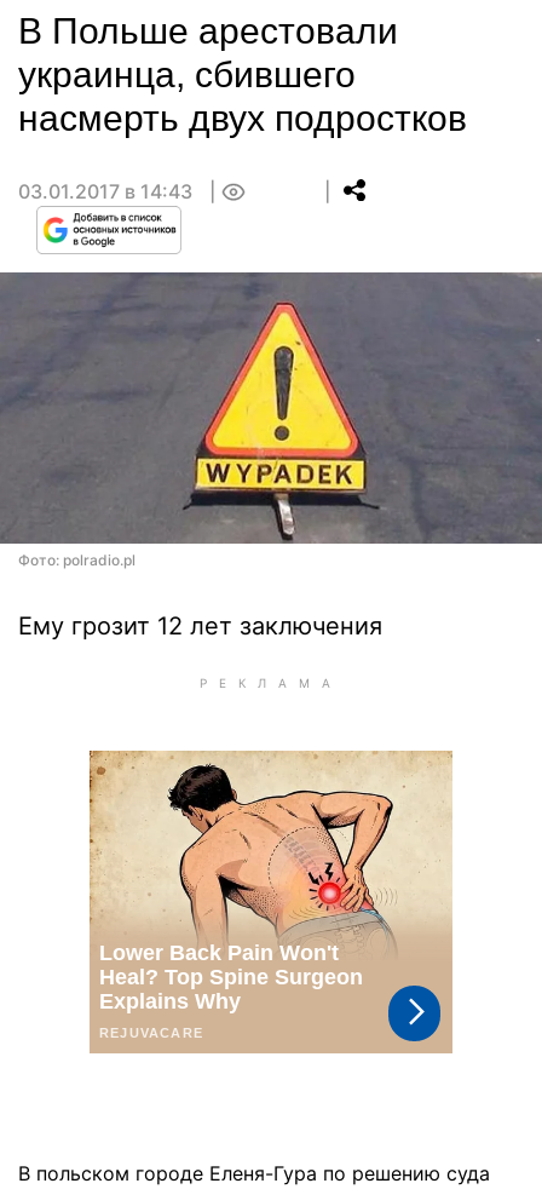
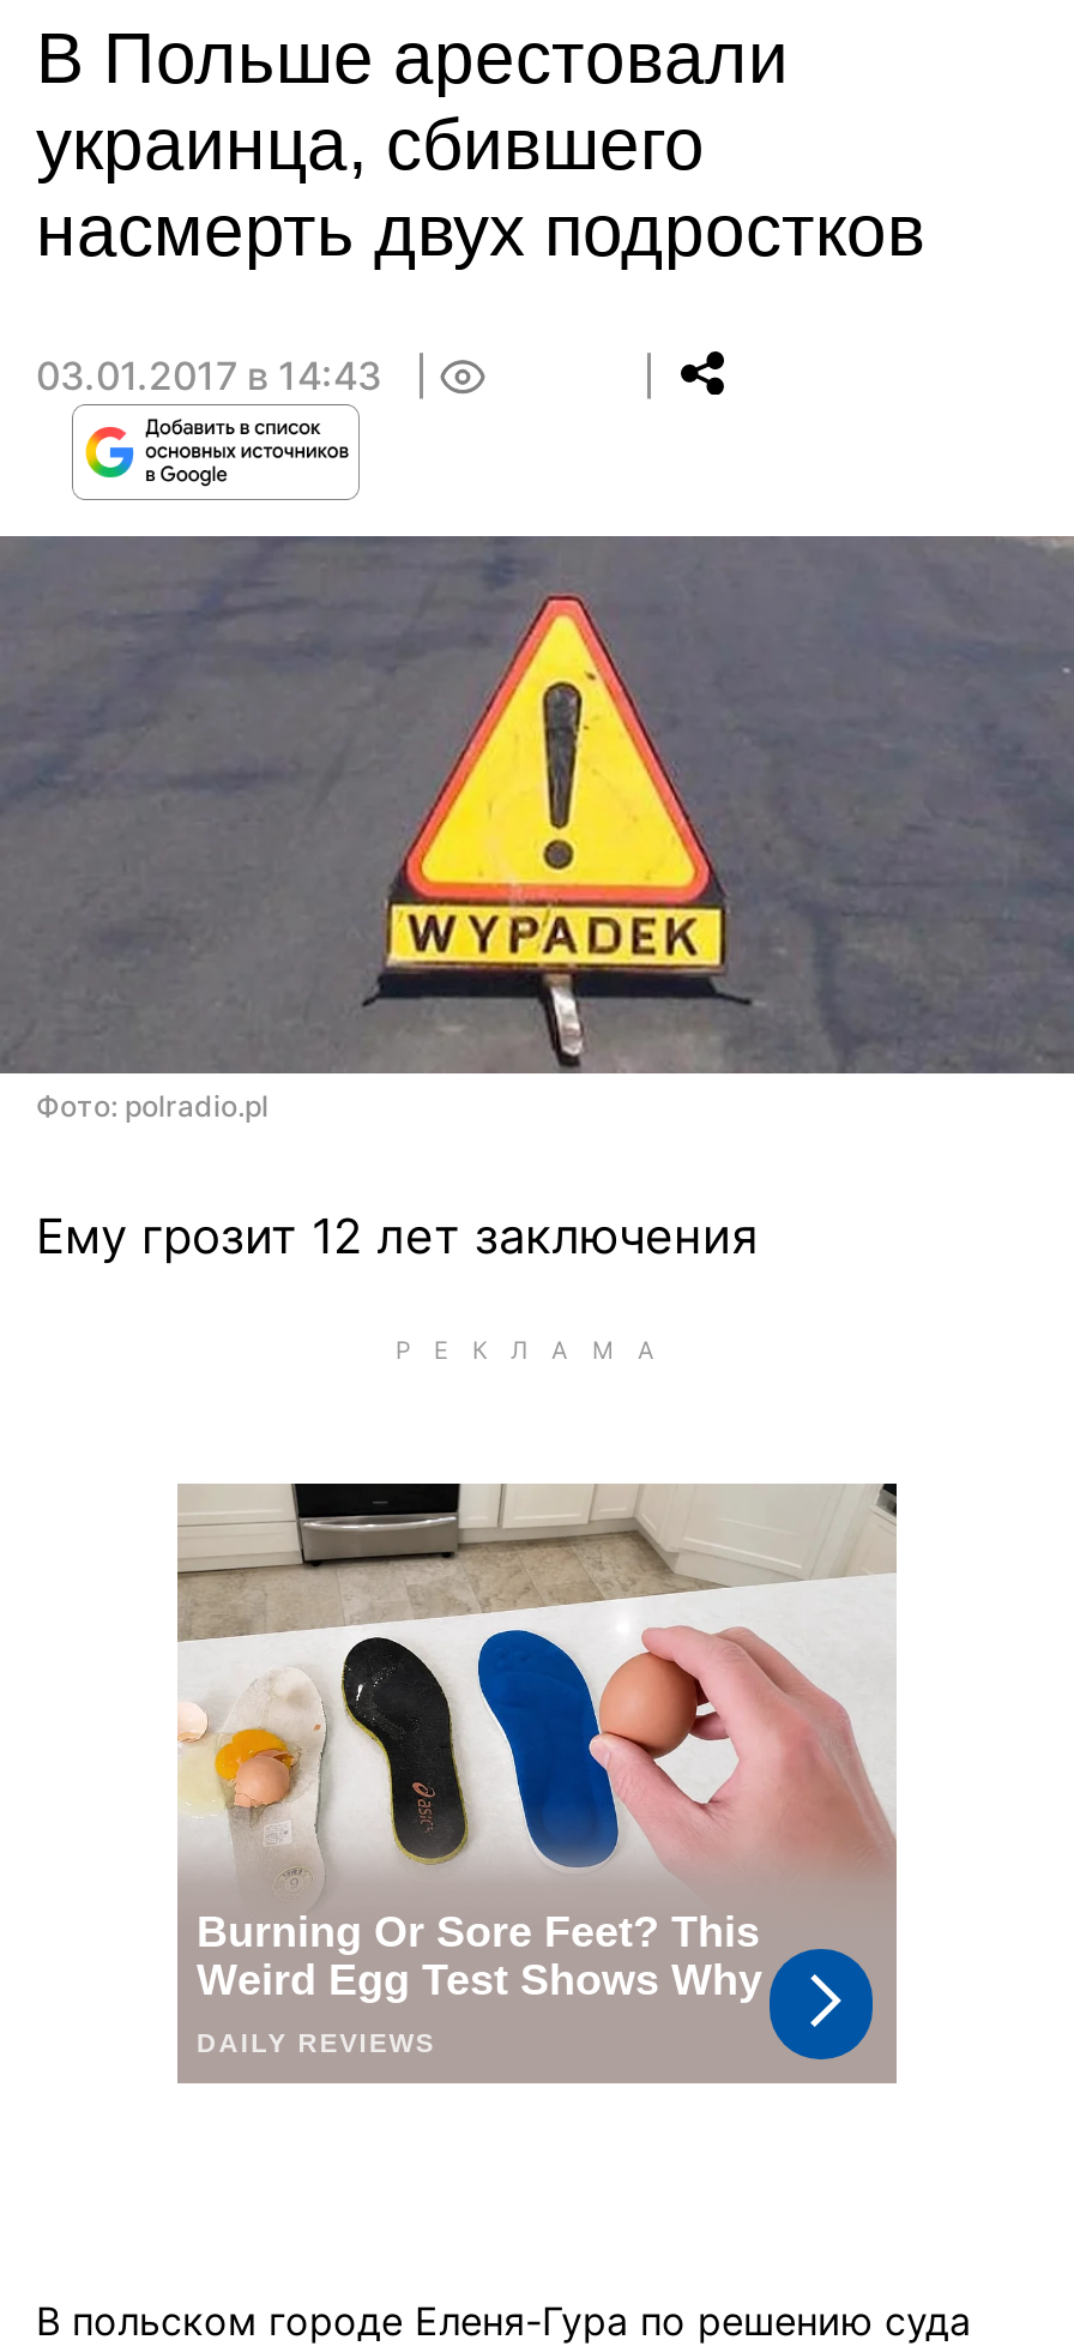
[88,751,452,1052] [image] -> [177,1481,899,2081] [image]

